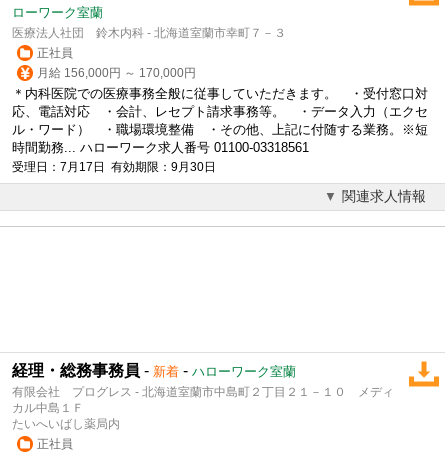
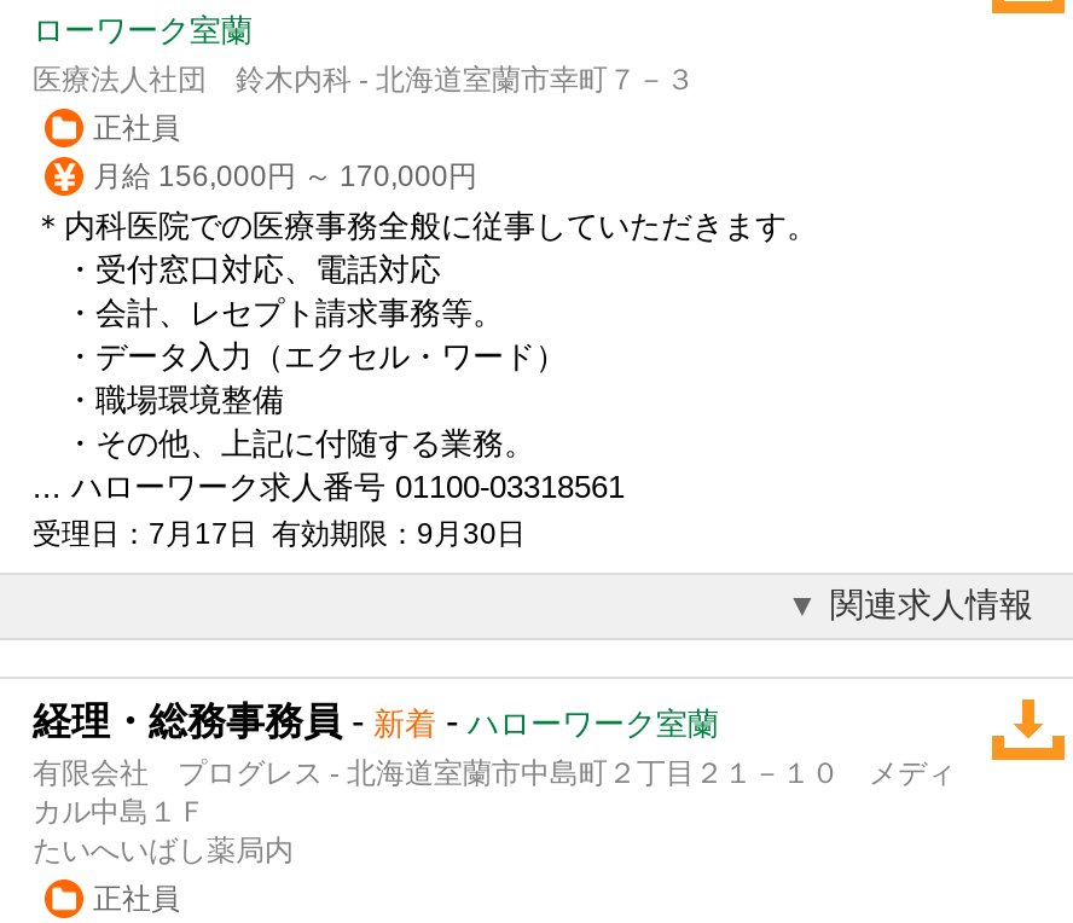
[12,86,428,155] ＊内科医院での医療事務全般に従事していただきます。 ・受付窓口対 | 応、電話対応 ・会計、レセプト請求事務等。 ・データ入力（エクセ | ル・ワード） ・職場環境整備 ・その他、上記に付随する業務。※短 | 時間勤務... ハローワーク求人番号 01100-03318561 -> [33,207,818,505] ＊内科医院での医療事務全般に従事していただきます。 | ・受付窓口対応、電話対応 | ・会計、レセプト請求事務等。 | ・データ入力（エクセル・ワード） | ・職場環境整備 | ・その他、上記に付随する業務。 | ... ハローワーク求人番号 01100-03318561
moved [12,160,426,204] -> [33,517,1033,623]: 受理日：7月17日 有効期限：9月30日 | 関連求人情報

